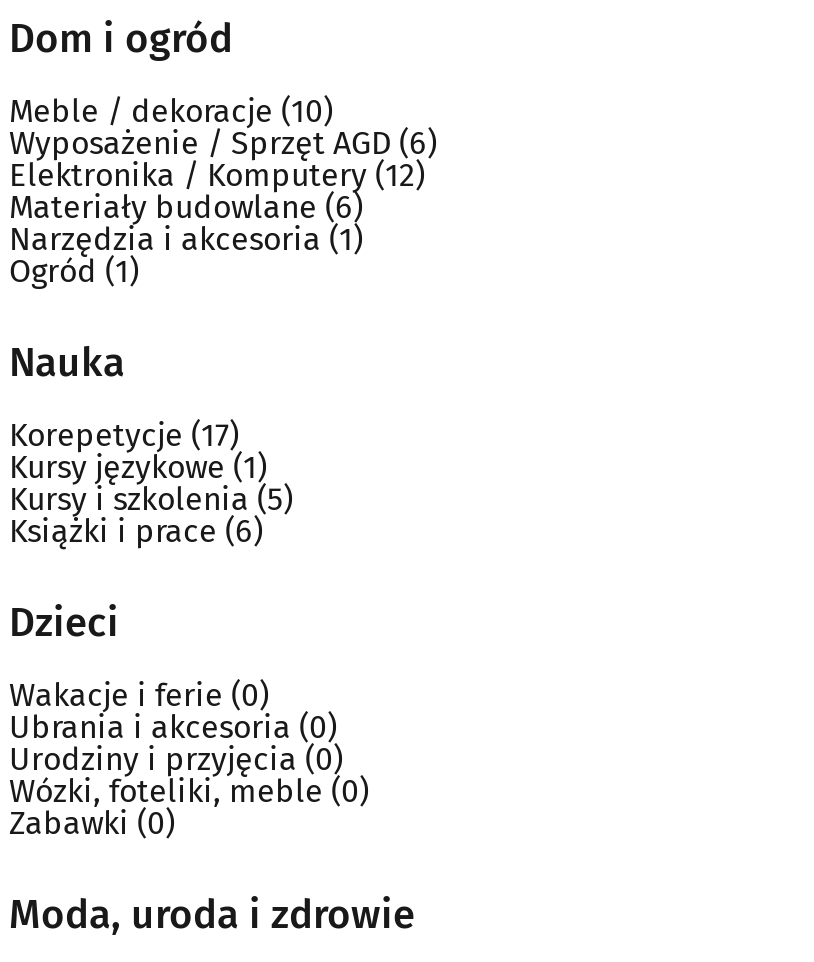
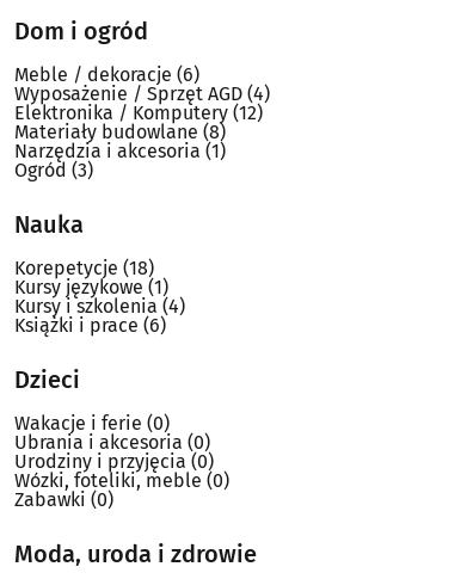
[9,93,333,131] Meble / dekoracje (10) -> [14,63,199,85] Meble / dekoracje (6)
[9,125,437,163] Wyposażenie / Sprzęt AGD (6) -> [14,82,270,104] Wyposażenie / Sprzęt AGD (4)
[9,189,363,227] Materiały budowlane (6) -> [14,120,226,143] Materiały budowlane (8)
[9,253,139,291] Ogród (1) -> [14,158,93,181] Ogród (3)
[9,417,239,455] Korepetycje (17) -> [14,256,154,279] Korepetycje (18)
[9,481,293,519] Kursy i szkolenia (5) -> [14,294,185,317] Kursy i szkolenia (4)

